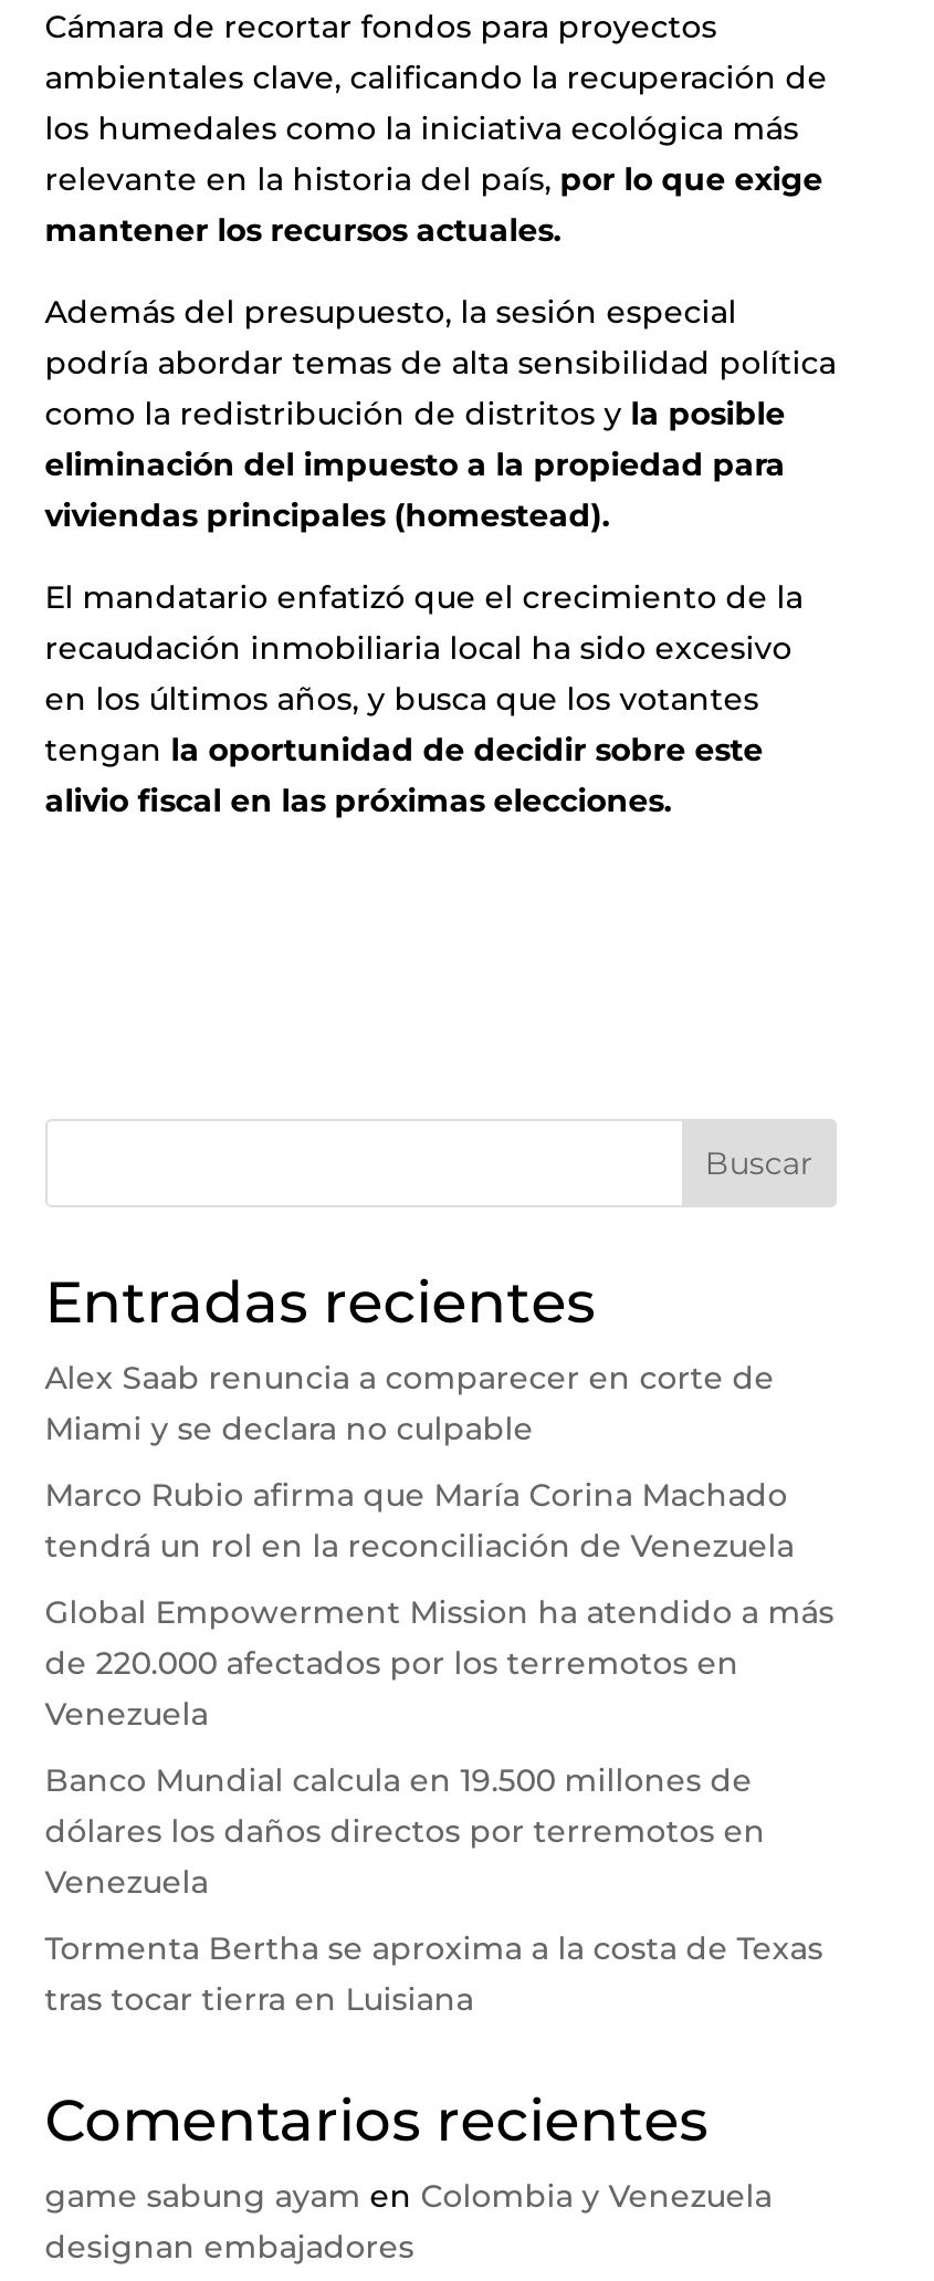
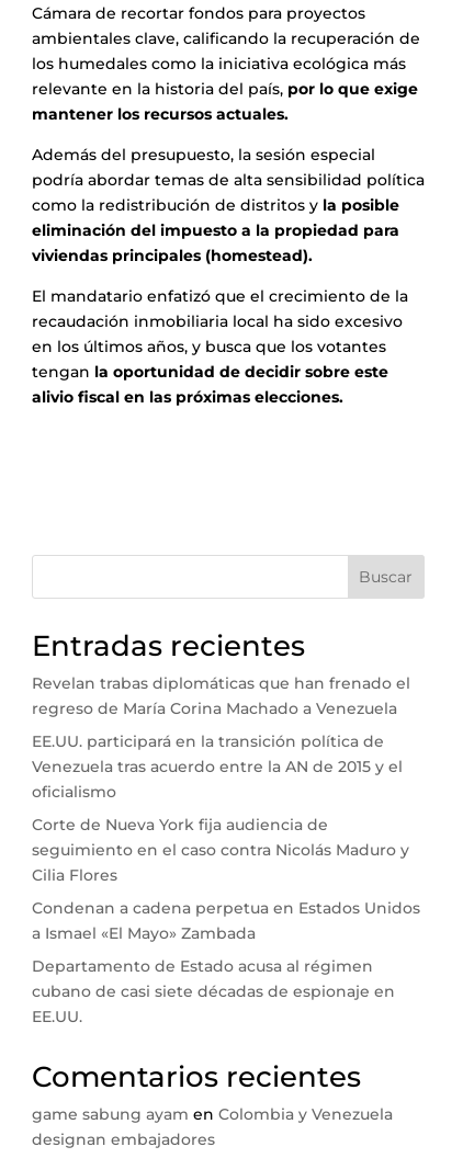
[45,1358,774,1449] Alex Saab renuncia a comparecer en corte de | Miami y se declara no culpable -> [32,674,410,718] Revelan trabas diplomáticas que han frenado el | regreso de María Corina Machado a Venezuela
[45,1475,794,1566] Marco Rubio afirma que María Corina Machado | tendrá un rol en la reconciliación de Venezuela -> [32,732,402,802] EE.UU. participará en la transición política de | Venezuela tras acuerdo entre la AN de 2015 y el | oficialismo
[45,1593,834,1734] Global Empowerment Mission ha atendido a más | de 220.000 afectados por los terremotos en | Venezuela -> [32,815,409,885] Corte de Nueva York fija audiencia de | seguimiento en el caso contra Nicolás Maduro y | Cilia Flores
[45,1761,766,1902] Banco Mundial calcula en 19.500 millones de | dólares los daños directos por terremotos en | Venezuela -> [32,898,420,943] Condenan a cadena perpetua en Estados Unidos | a Ismael «El Mayo» Zambada
[45,1929,823,2019] Tormenta Bertha se aproxima a la costa de Texas | tras tocar tierra en Luisiana -> [32,956,395,1027] Departamento de Estado acusa al régimen | cubano de casi siete décadas de espionaje en | EE.UU.

